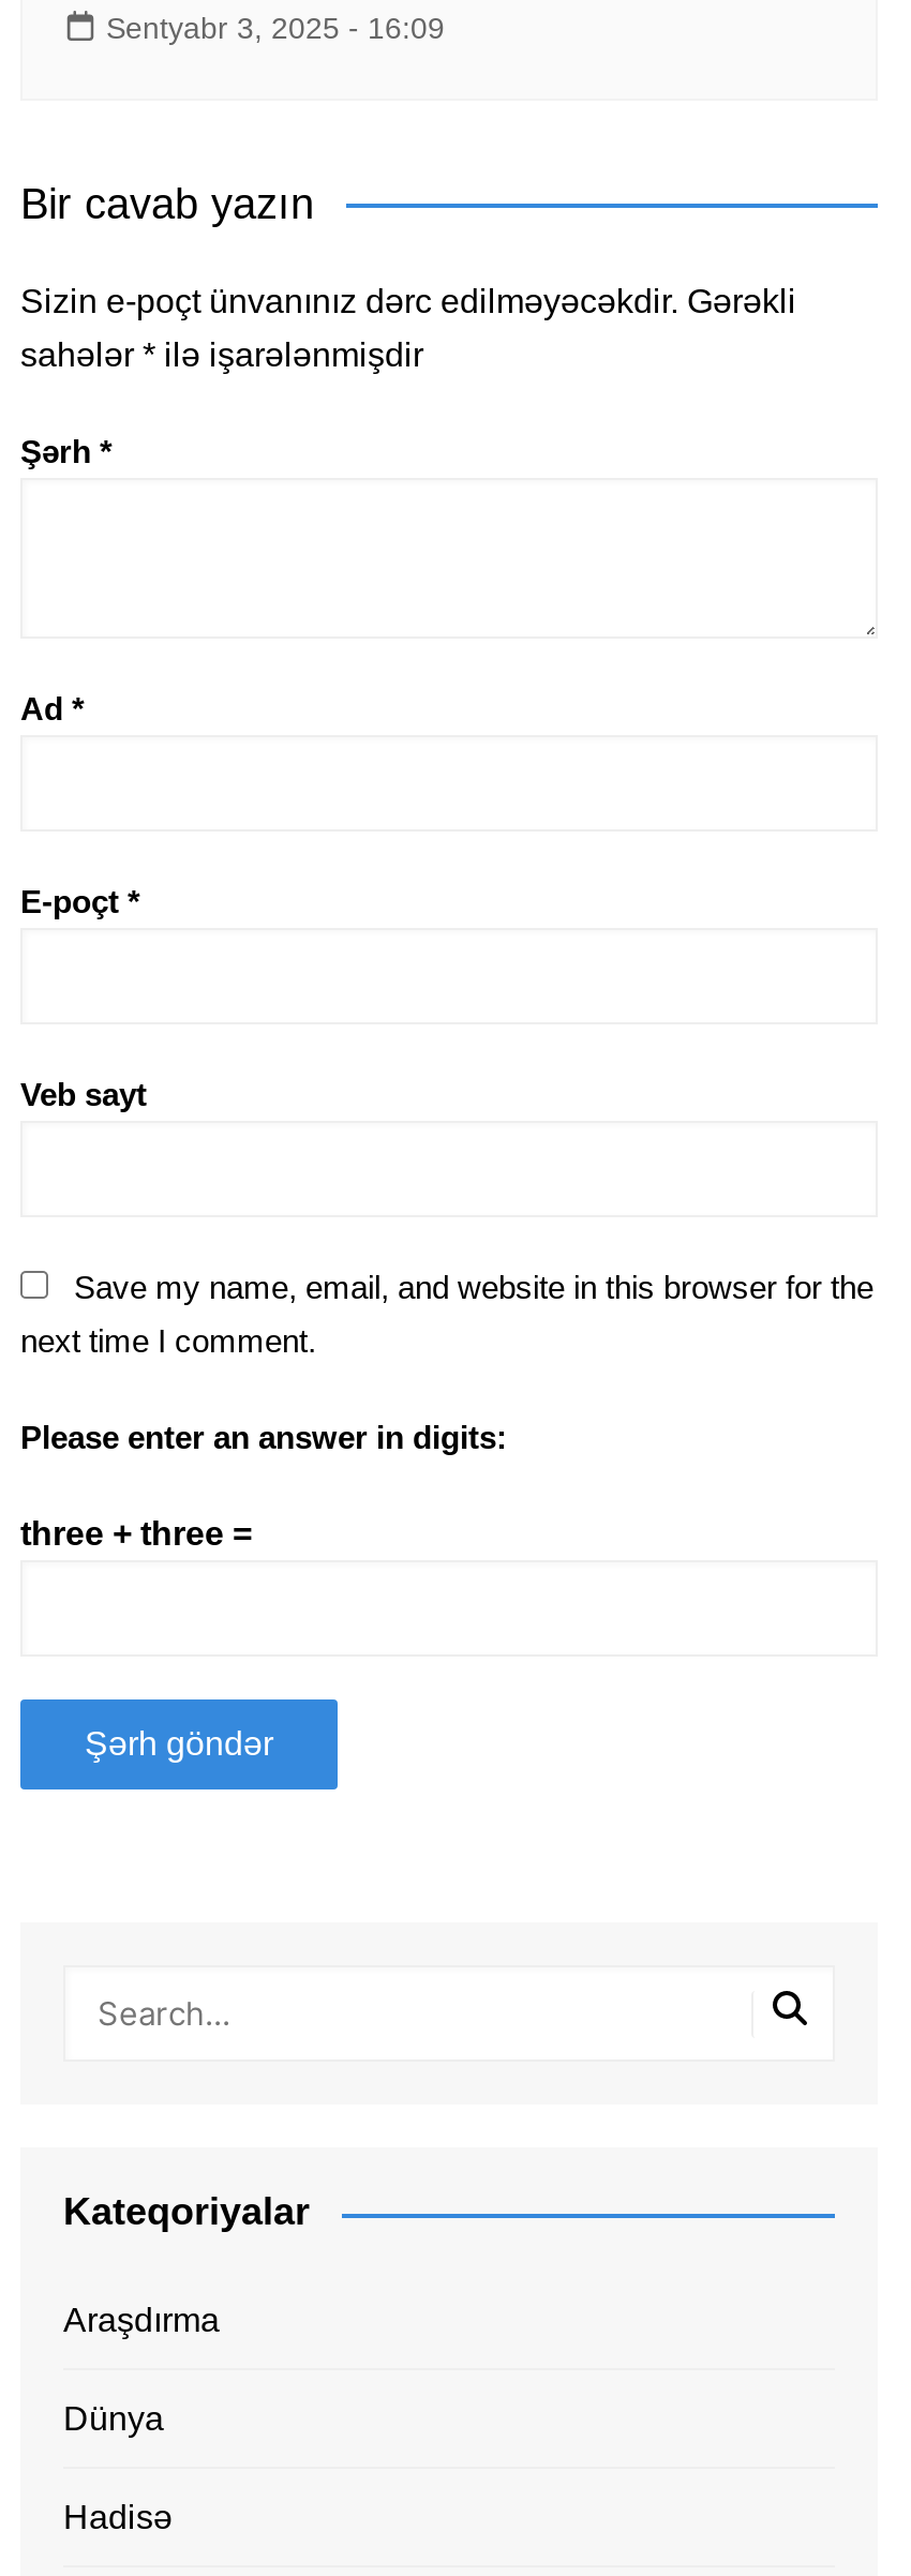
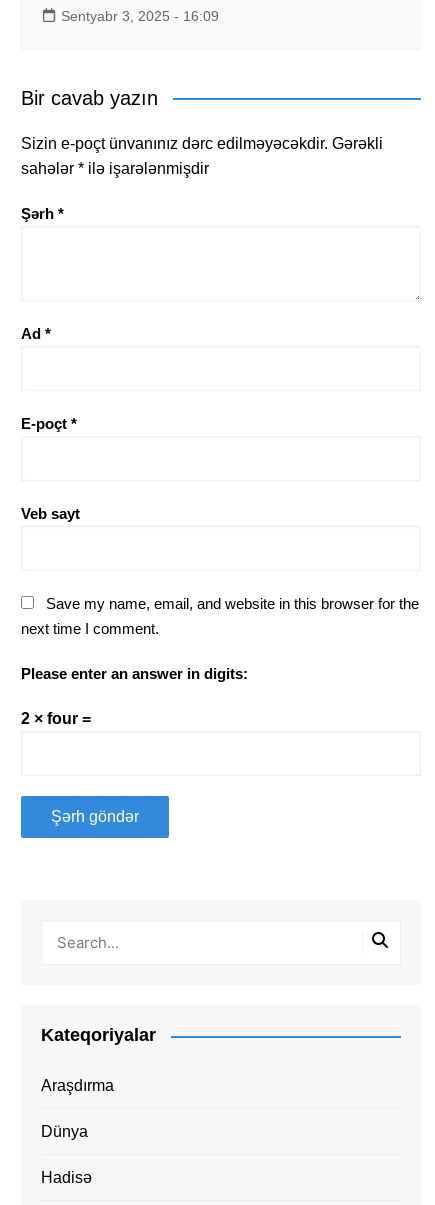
[20,1516,252,1553] three + three = -> [21,710,91,727] 2 × four =

